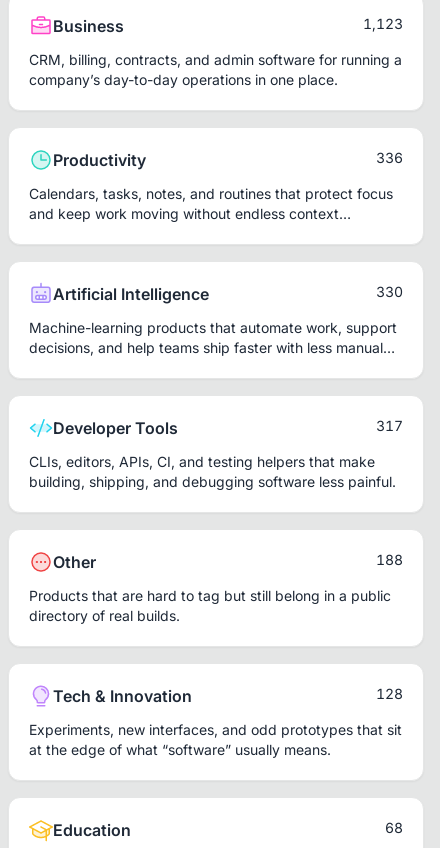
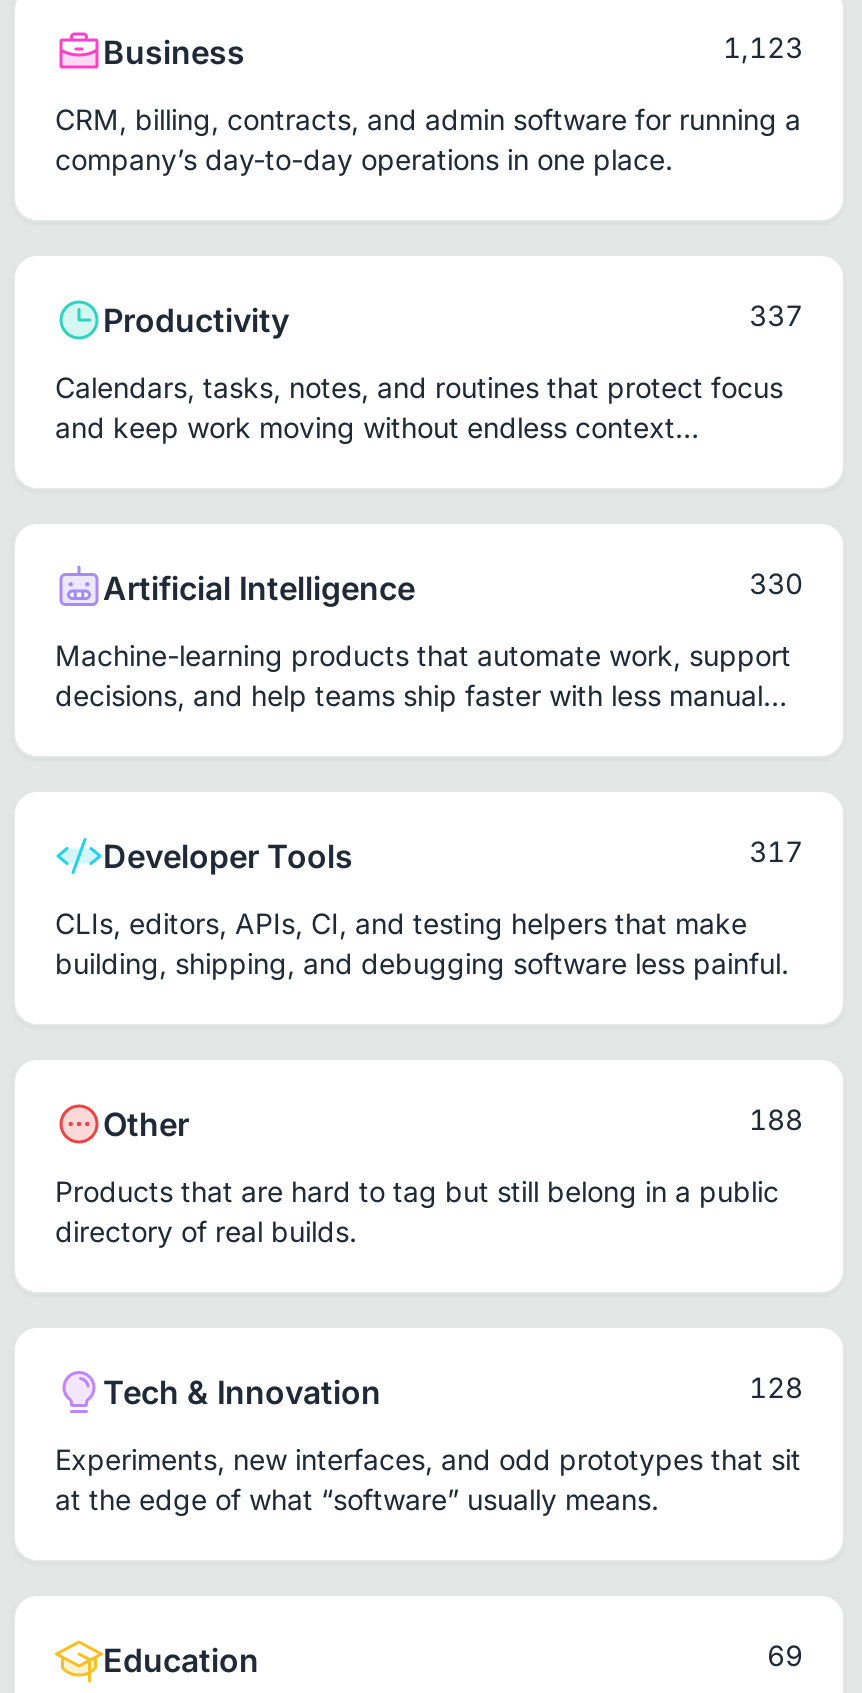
[376,149,403,166] 336 -> [749,297,803,331] 337
[385,819,403,836] 68 -> [767,1637,803,1671] 69

